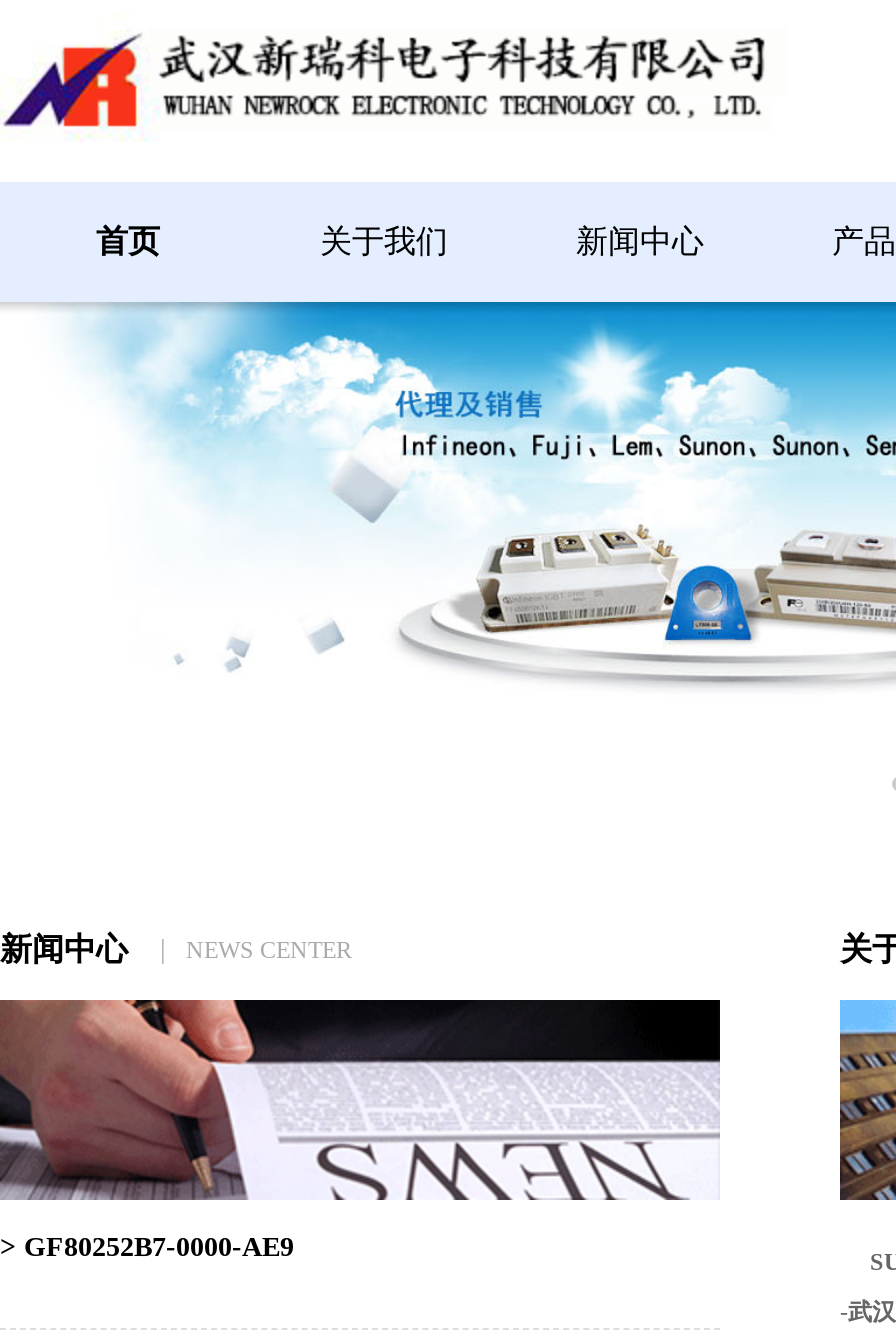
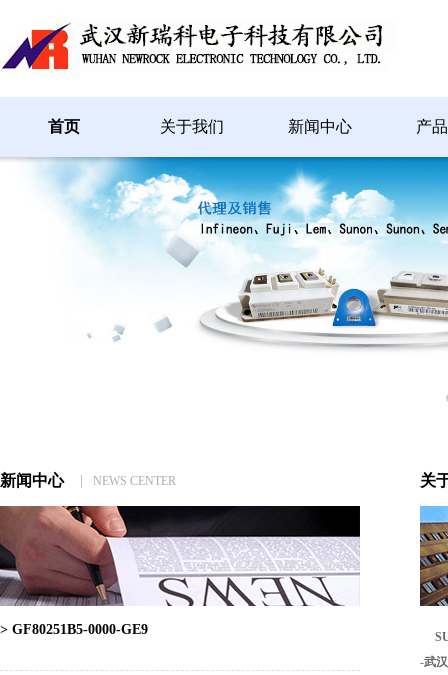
[0,1232,294,1262] > GF80252B7-0000-AE9 -> [0,622,148,637] > GF80251B5-0000-GE9

